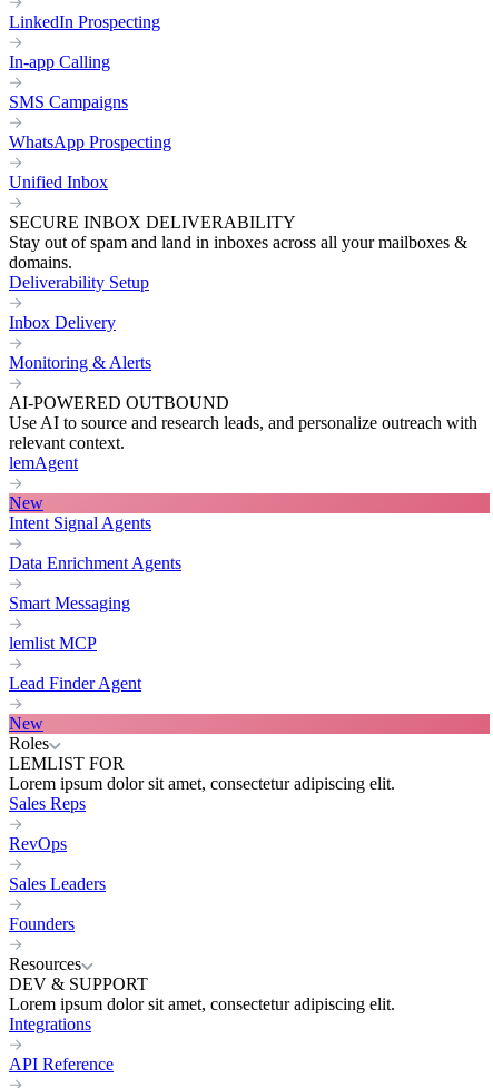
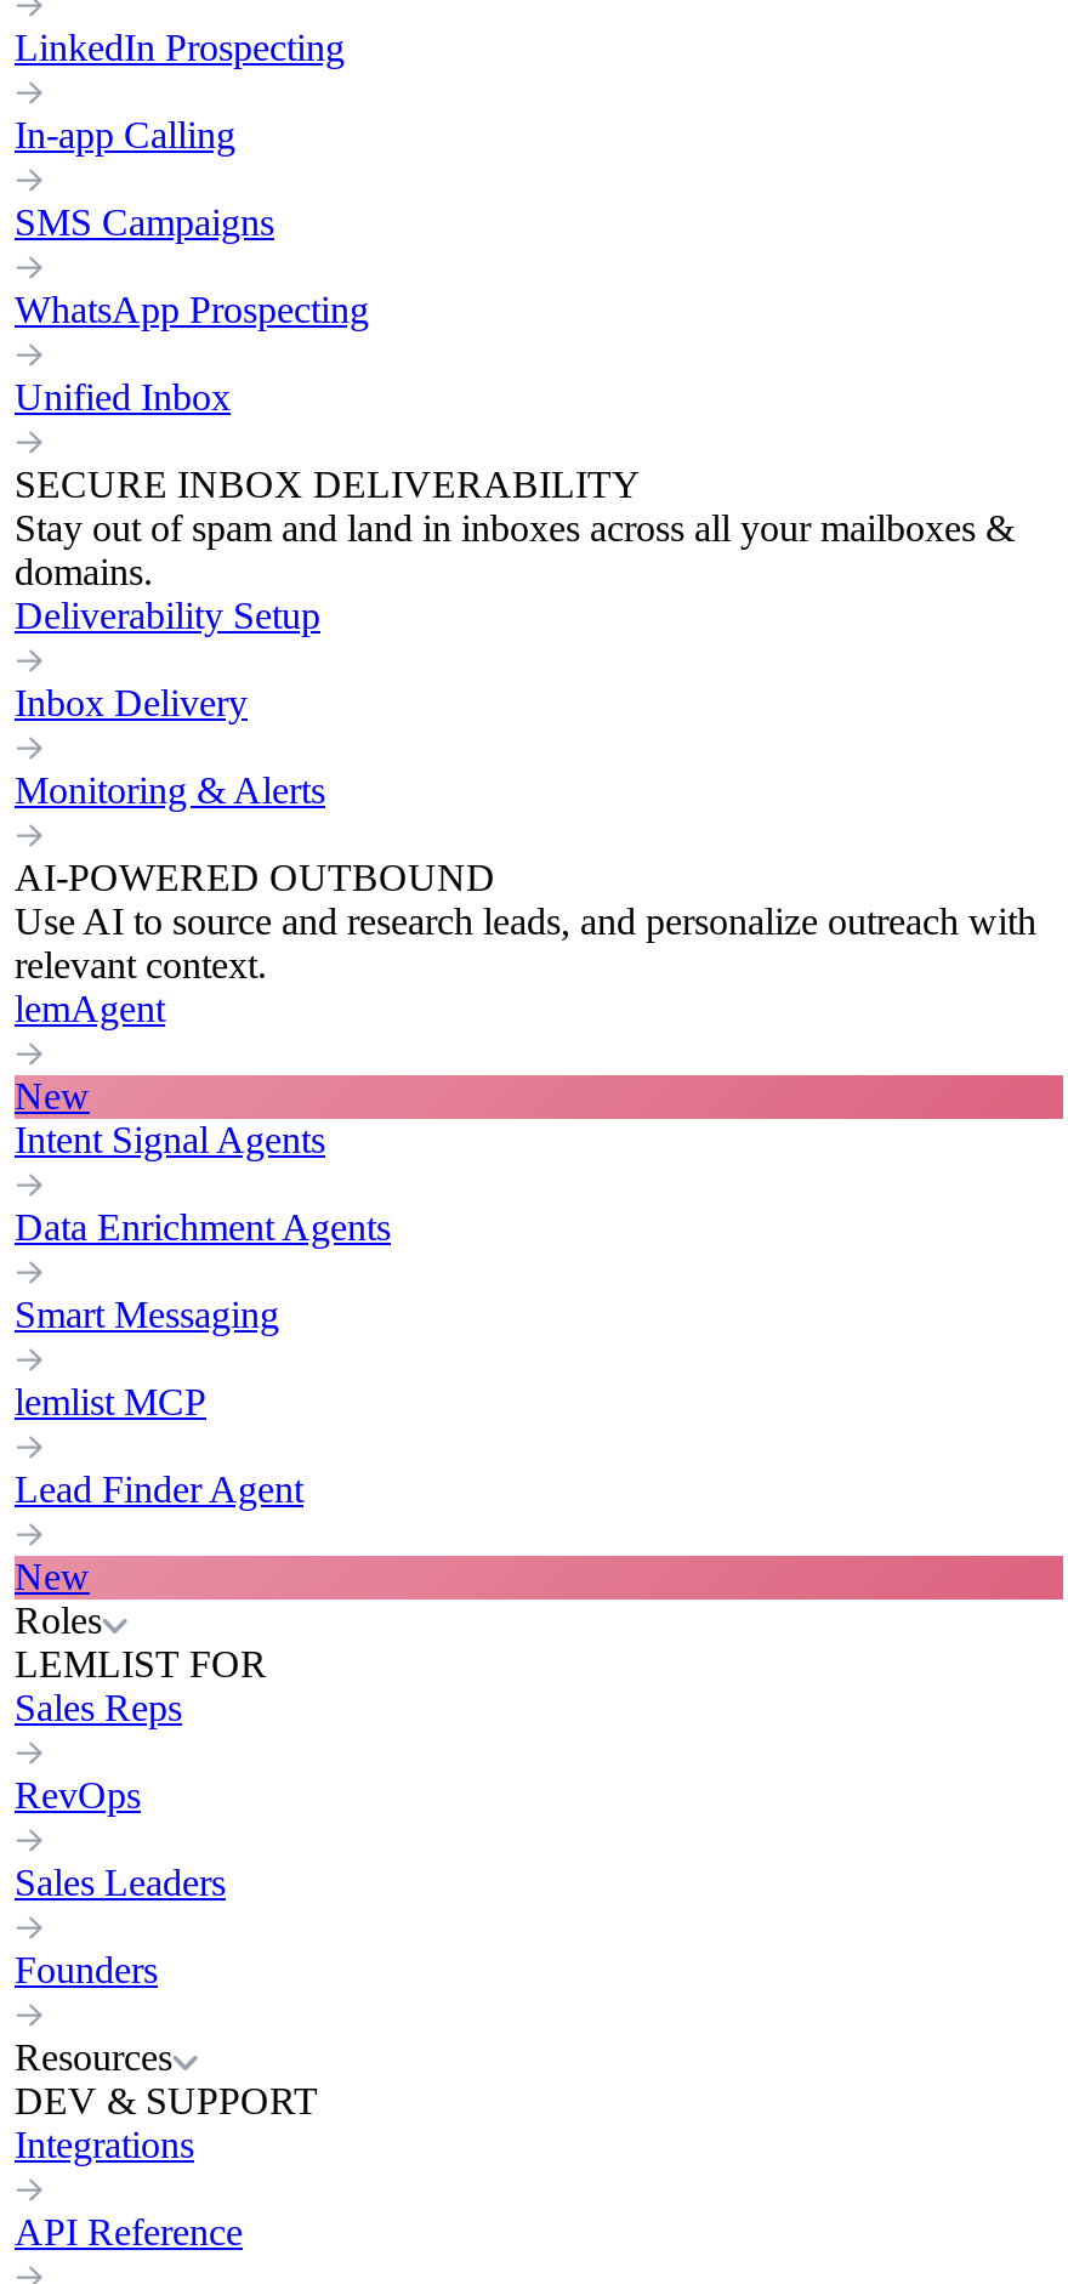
[9,774,395,793] Lorem ipsum dolor sit amet, consectetur adipiscing elit. -> none
[9,994,395,1013] Lorem ipsum dolor sit amet, consectetur adipiscing elit. -> none

